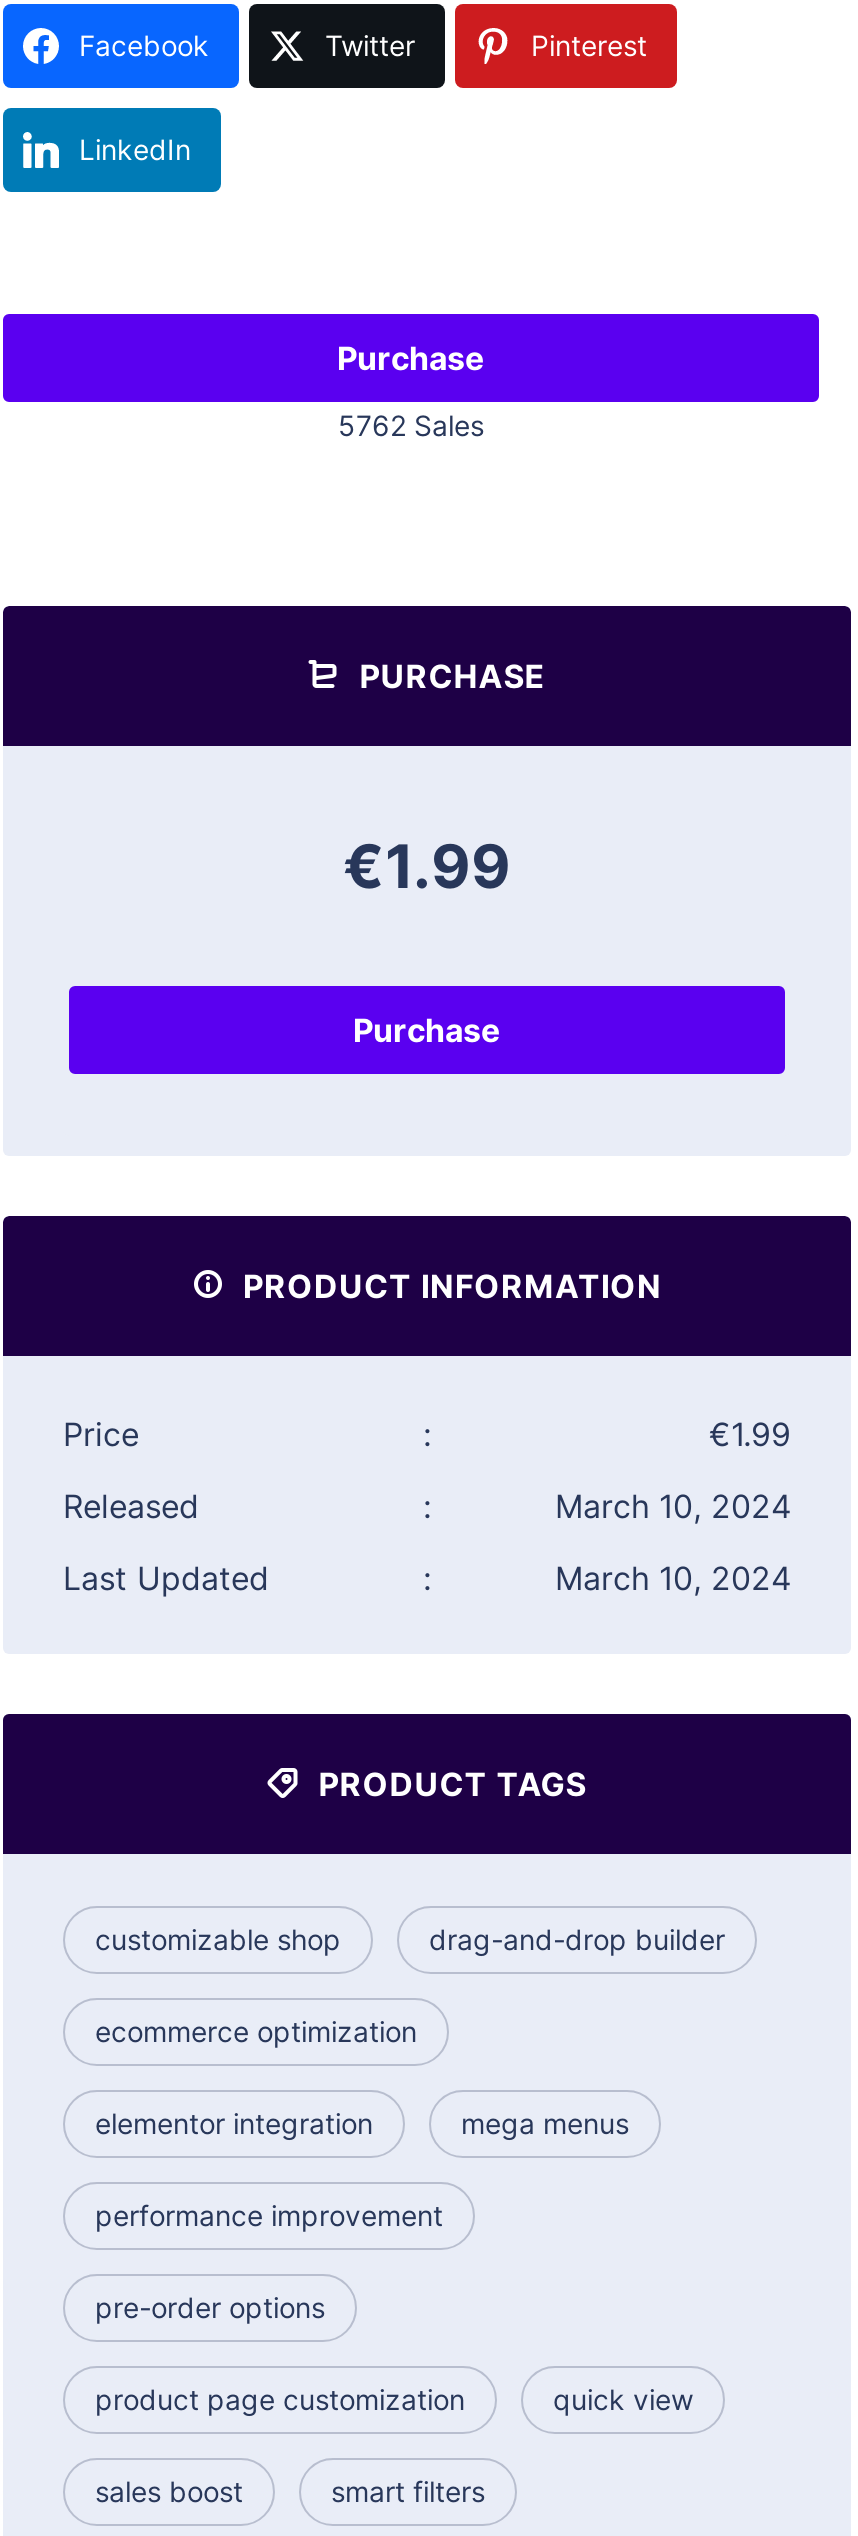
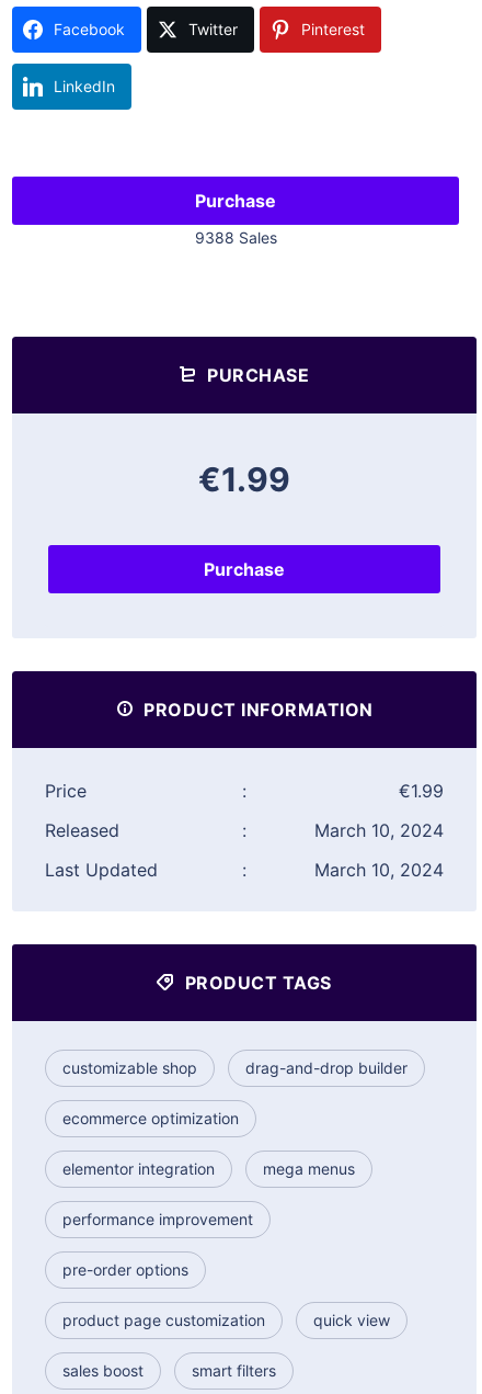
[338,409,484,443] 5762 Sales -> [194,228,277,246] 9388 Sales

